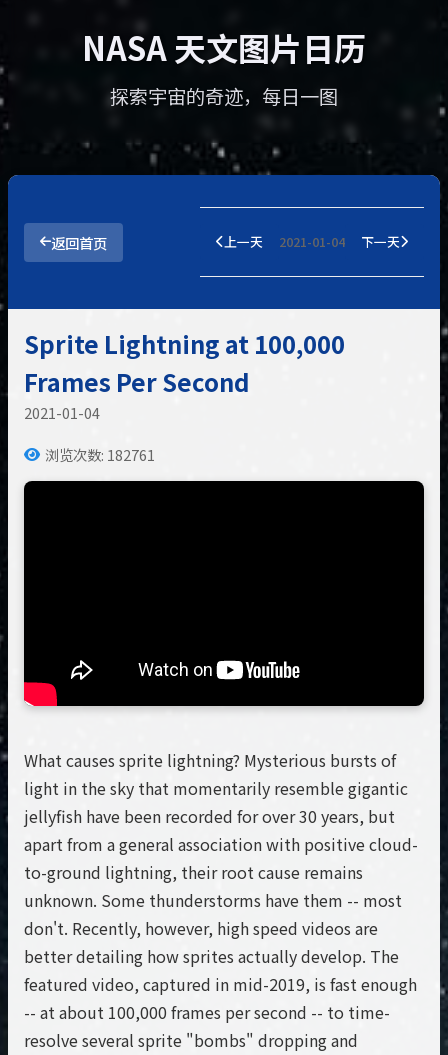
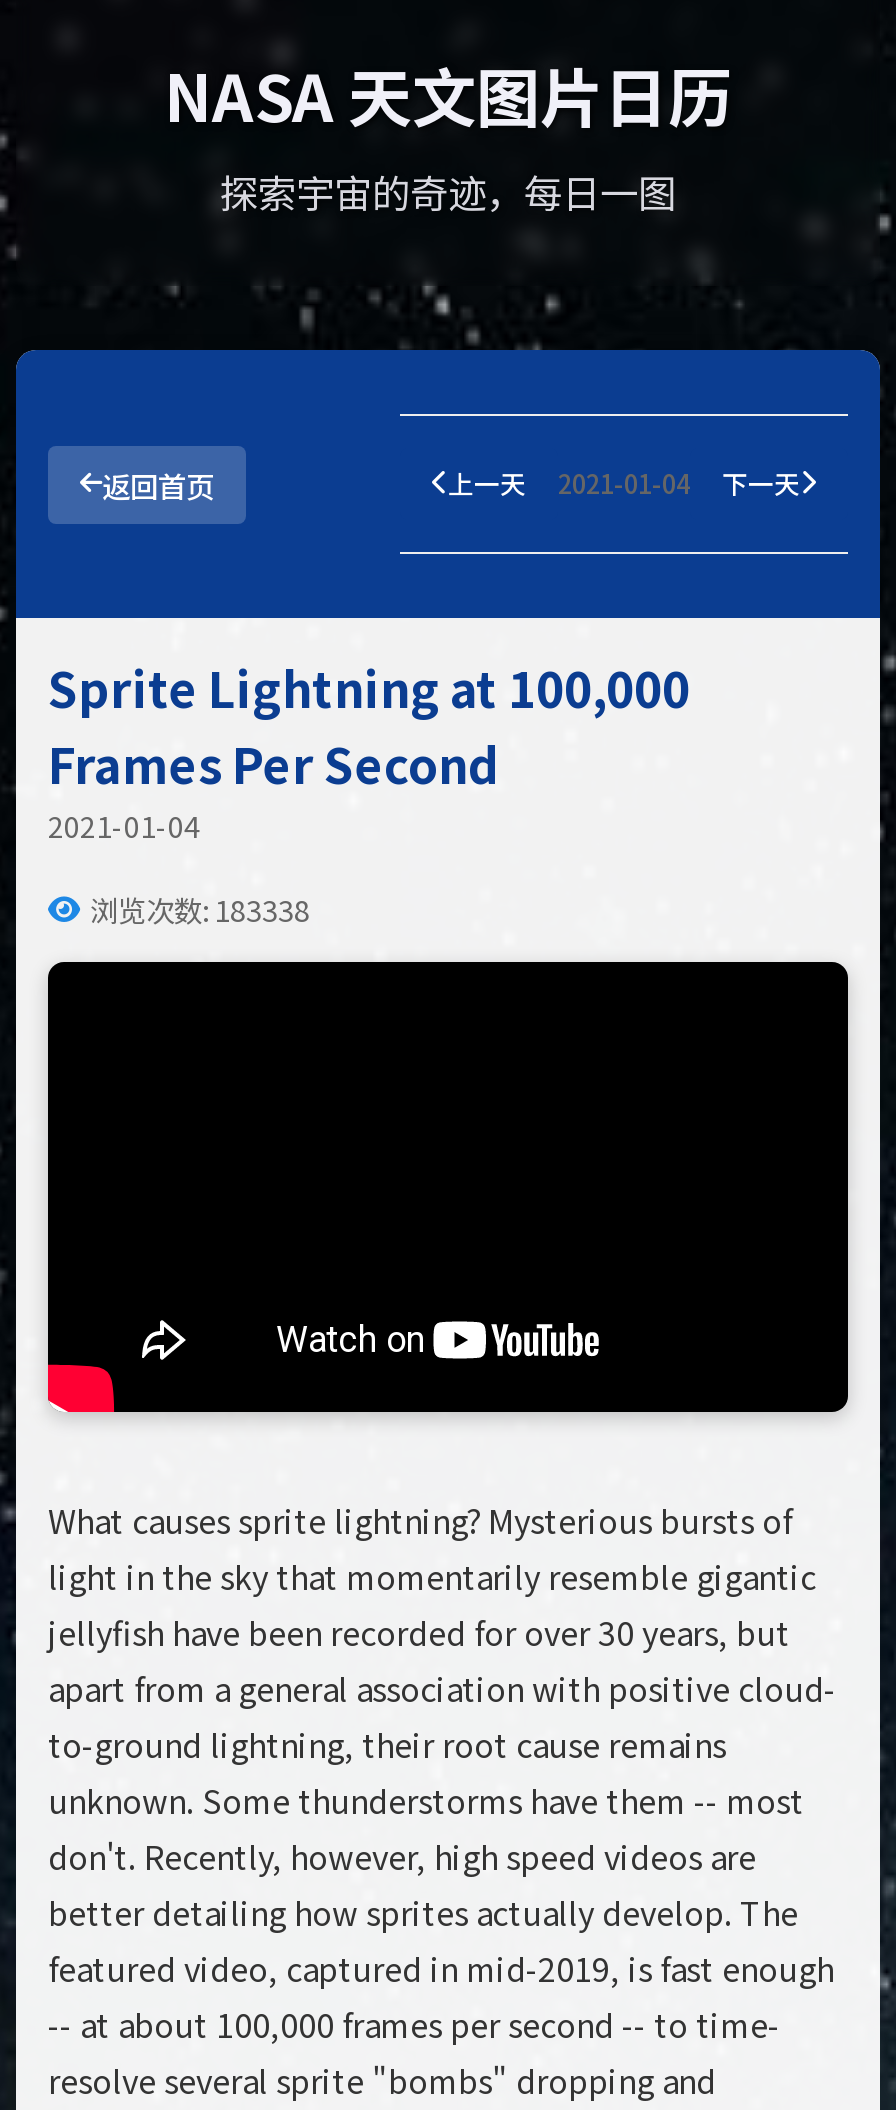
[45,444,155,465] 浏览次数: 182761 -> [90,888,310,930] 浏览次数: 183338

